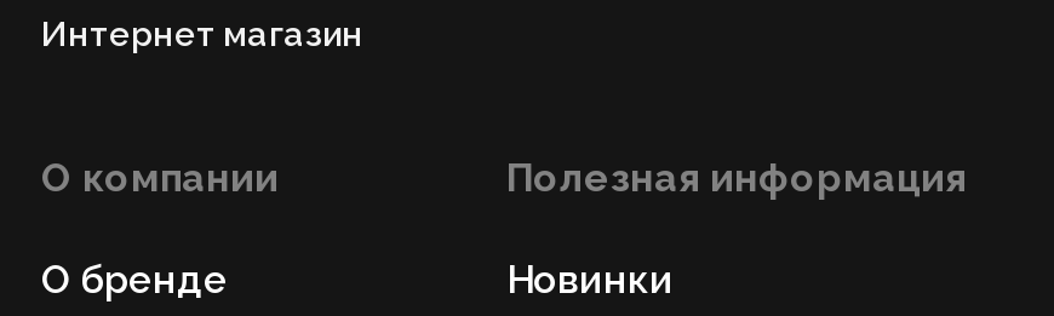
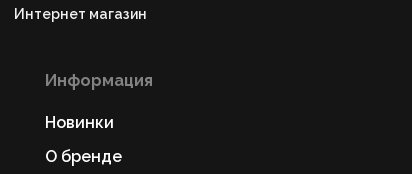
[41,155,279,201] О компании -> [45,71,153,132] Информация | Новинки
[506,155,967,303] Полезная информация | Новинки -> none

